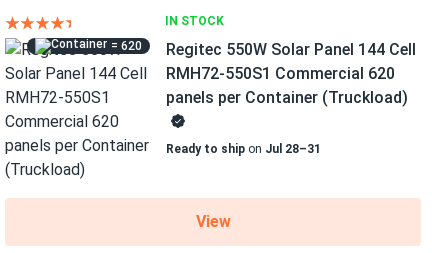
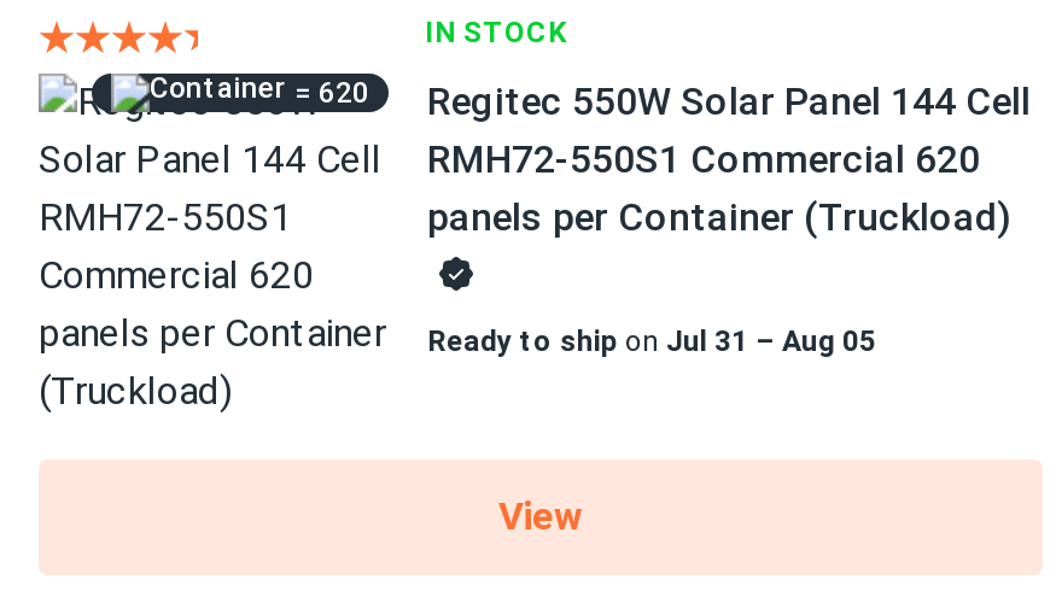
[166,142,321,156] Ready to ship on Jul 28–31 -> [427,324,876,358] Ready to ship on Jul 31 – Aug 05

